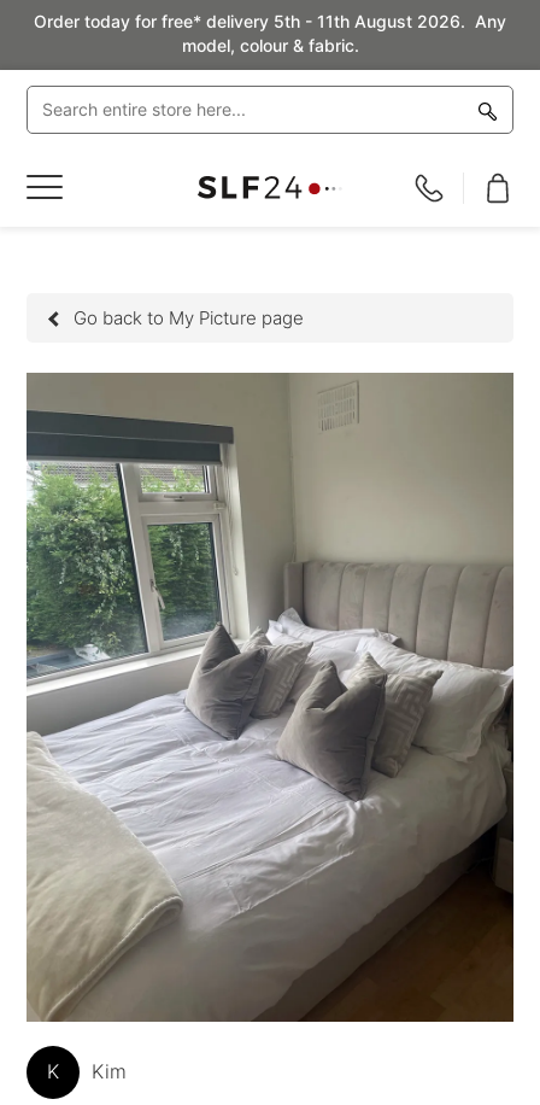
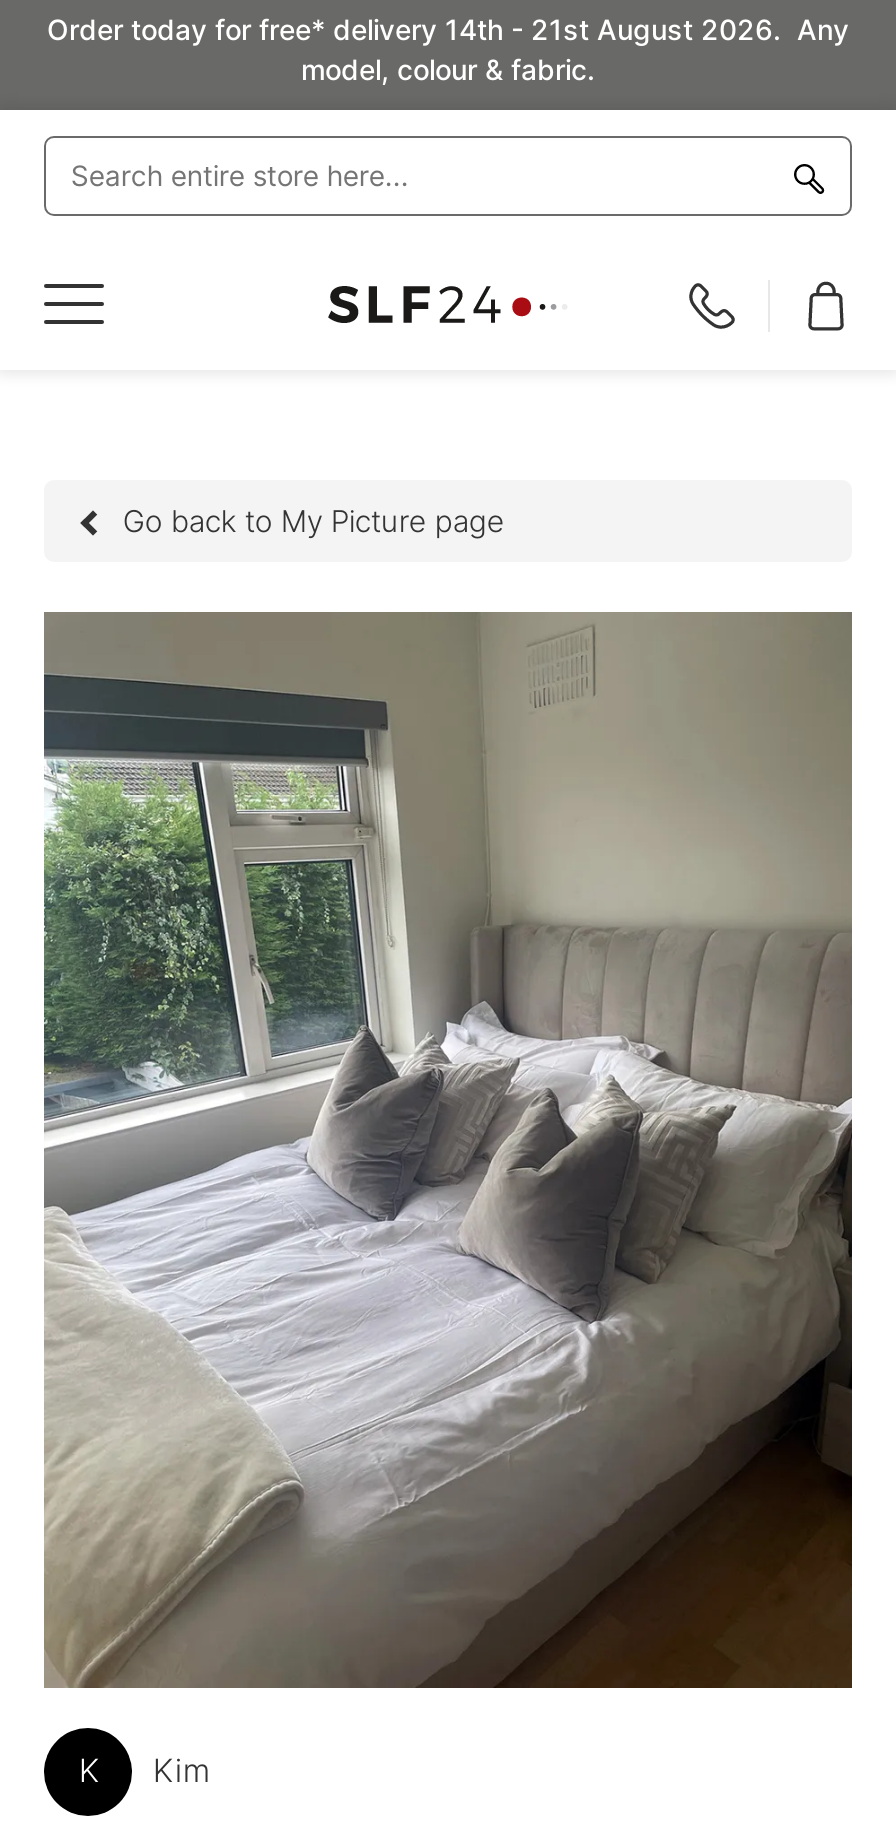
[34,11,506,31] Order today for free* delivery 5th - 11th August 2026. Any -> [47,12,849,46] Order today for free* delivery 14th - 21st August 2026. Any

